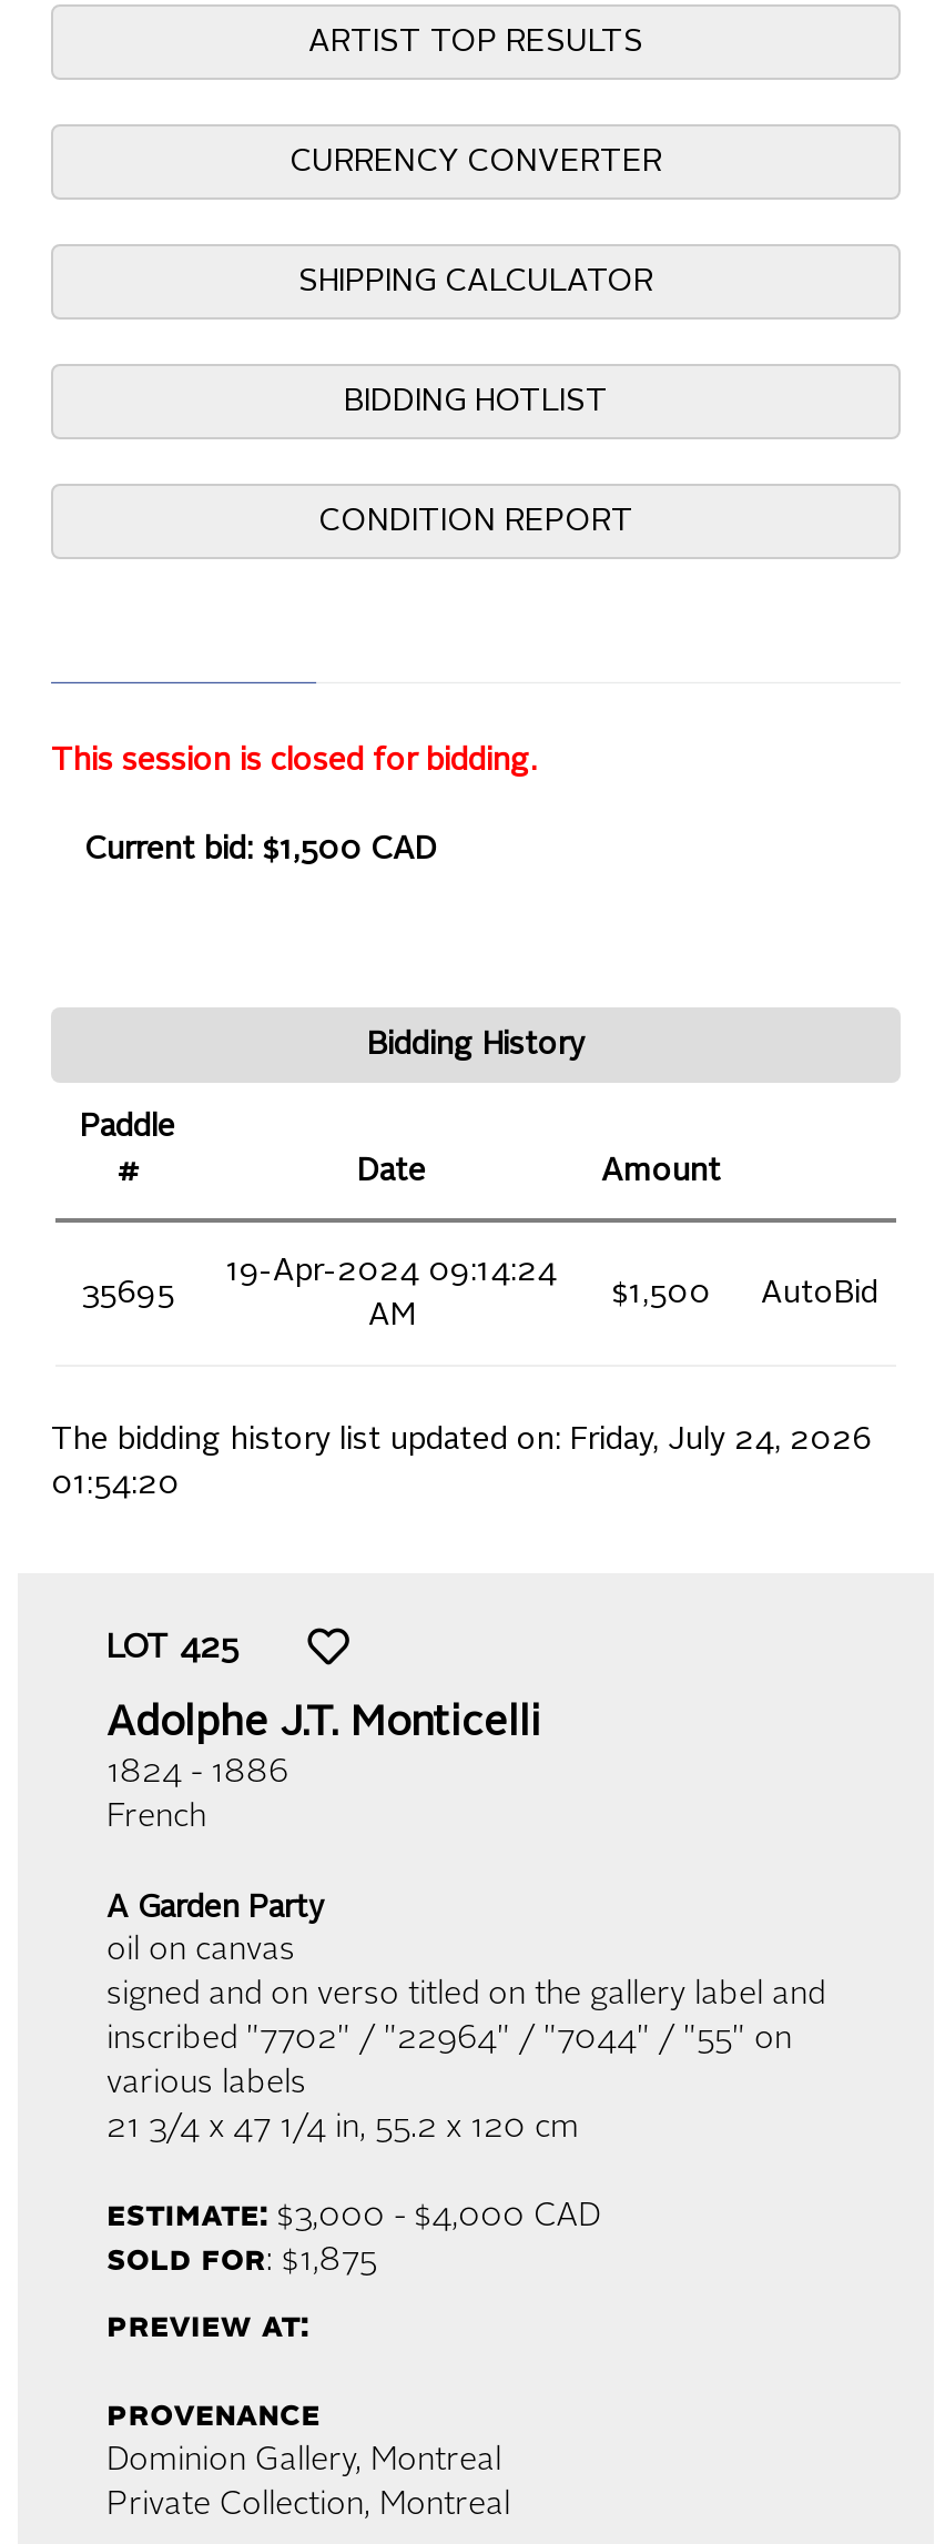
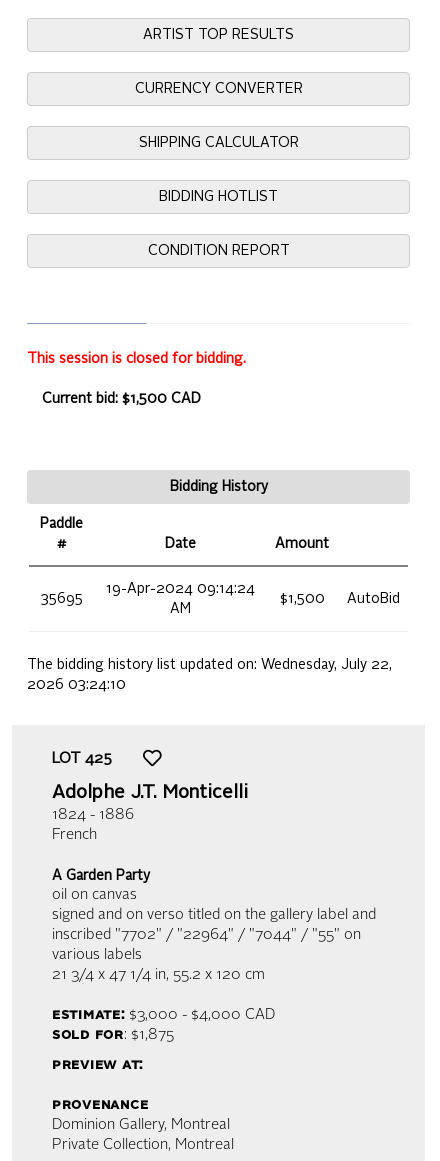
[51,1424,872,1499] The bidding history list updated on: Friday, July 24, 2026 | 01:54:20 -> [27,658,392,692] The bidding history list updated on: Wednesday, July 22, | 2026 03:24:10

